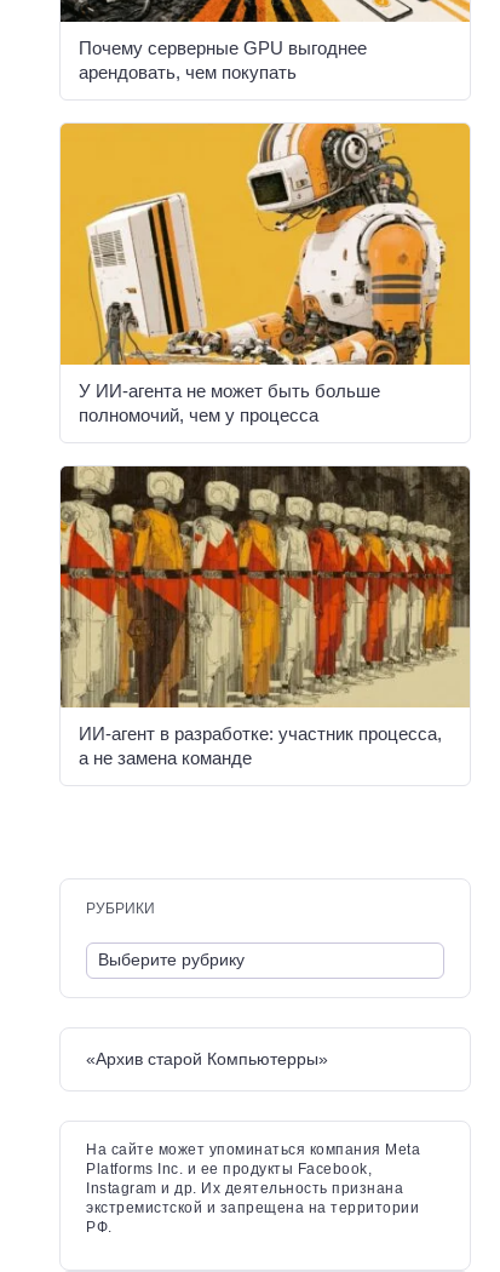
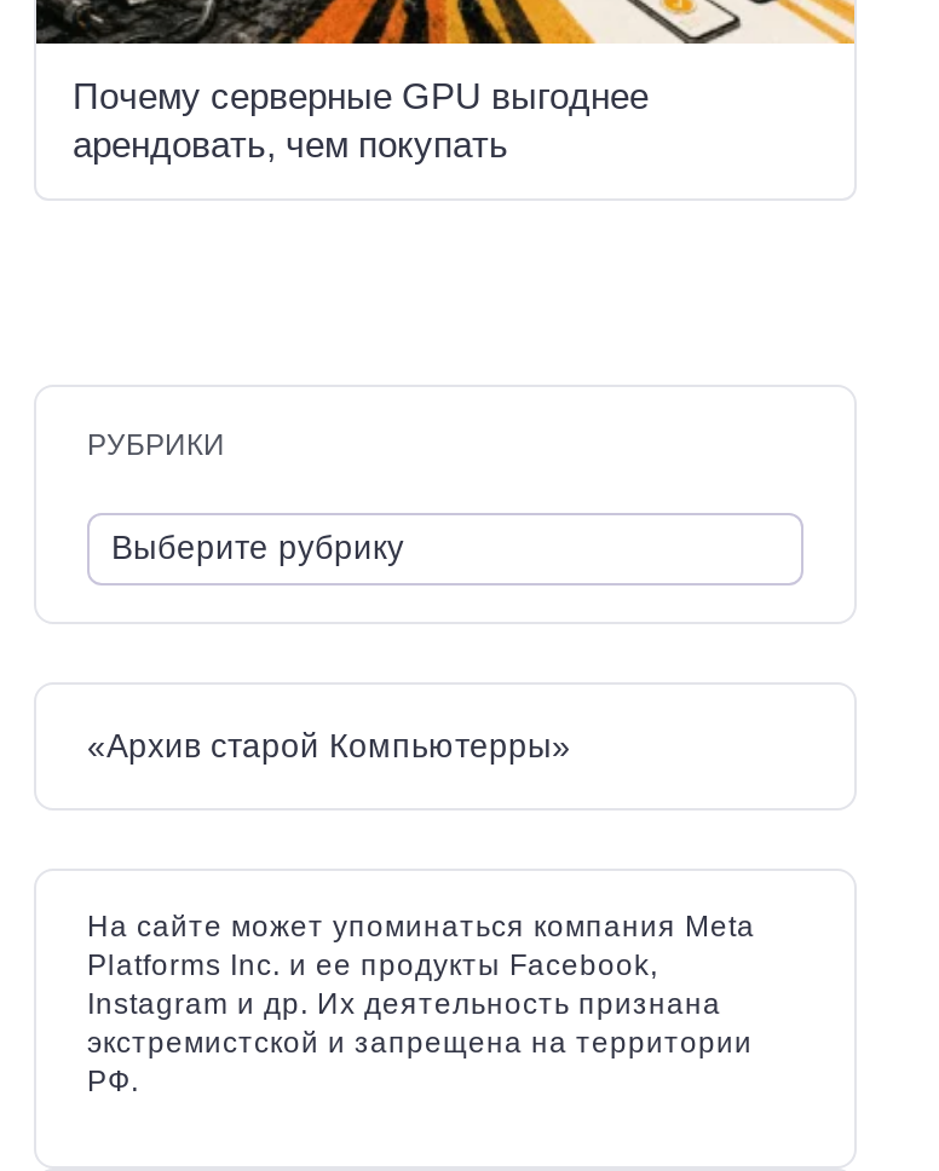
[59,122,470,425] [image] | У ИИ-агента не может быть больше | полномочий, чем у процесса -> none
[59,465,471,768] [image] | ИИ-агент в разработке: участник процесса, | а не замена команде -> none

